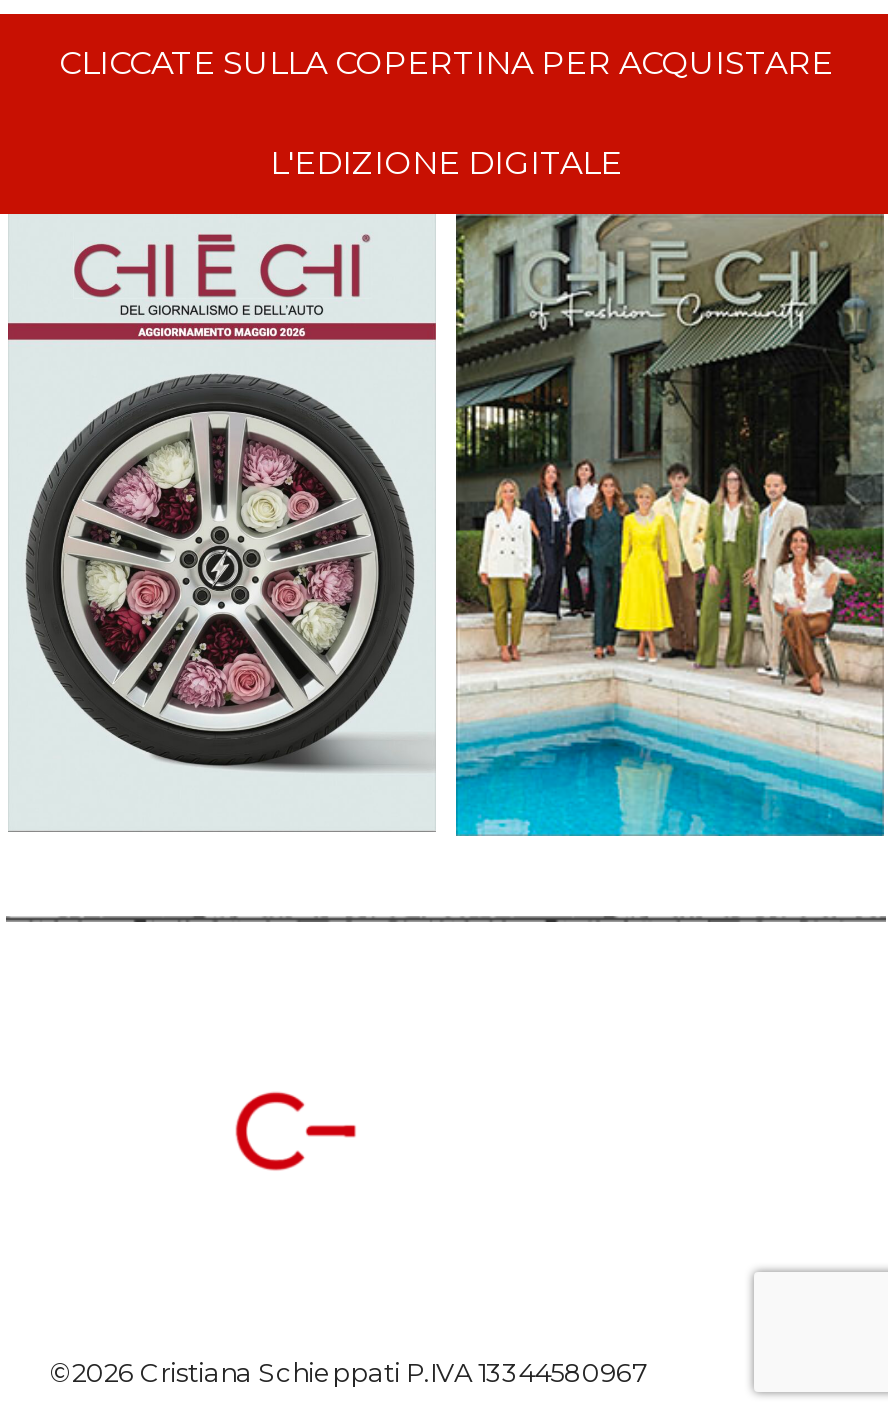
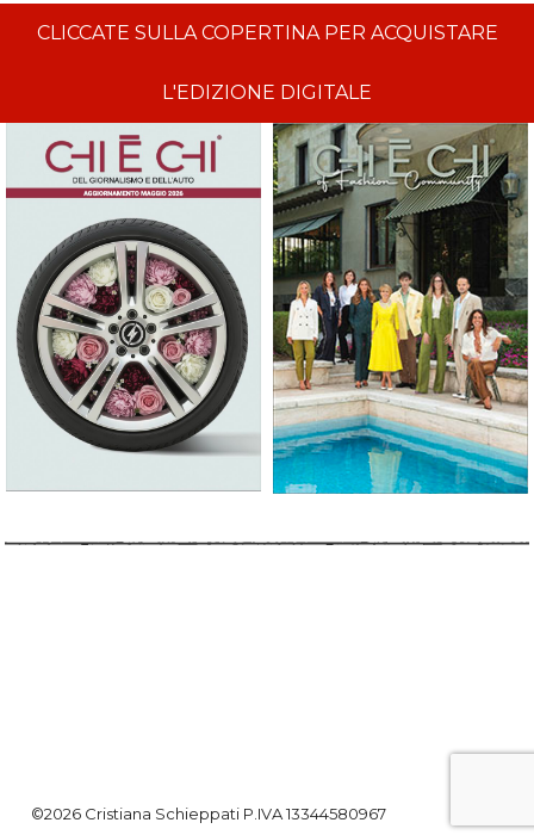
[234,1090,358,1172] [image] -> none

